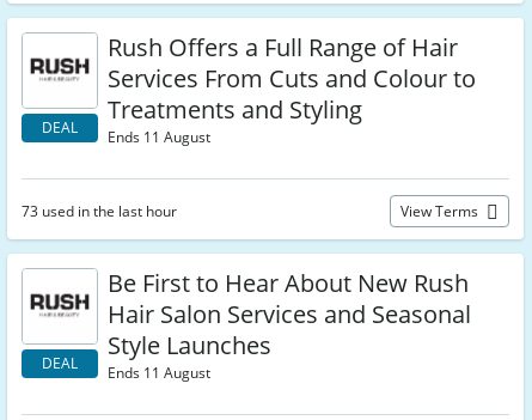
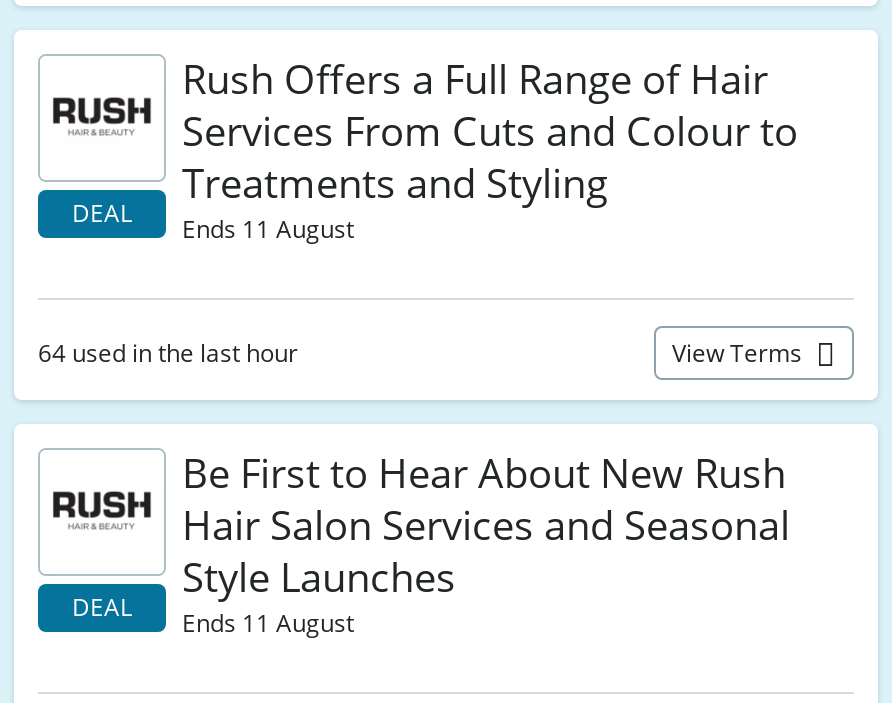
[22,201,177,221] 73 used in the last hour -> [38,336,298,370] 64 used in the last hour

